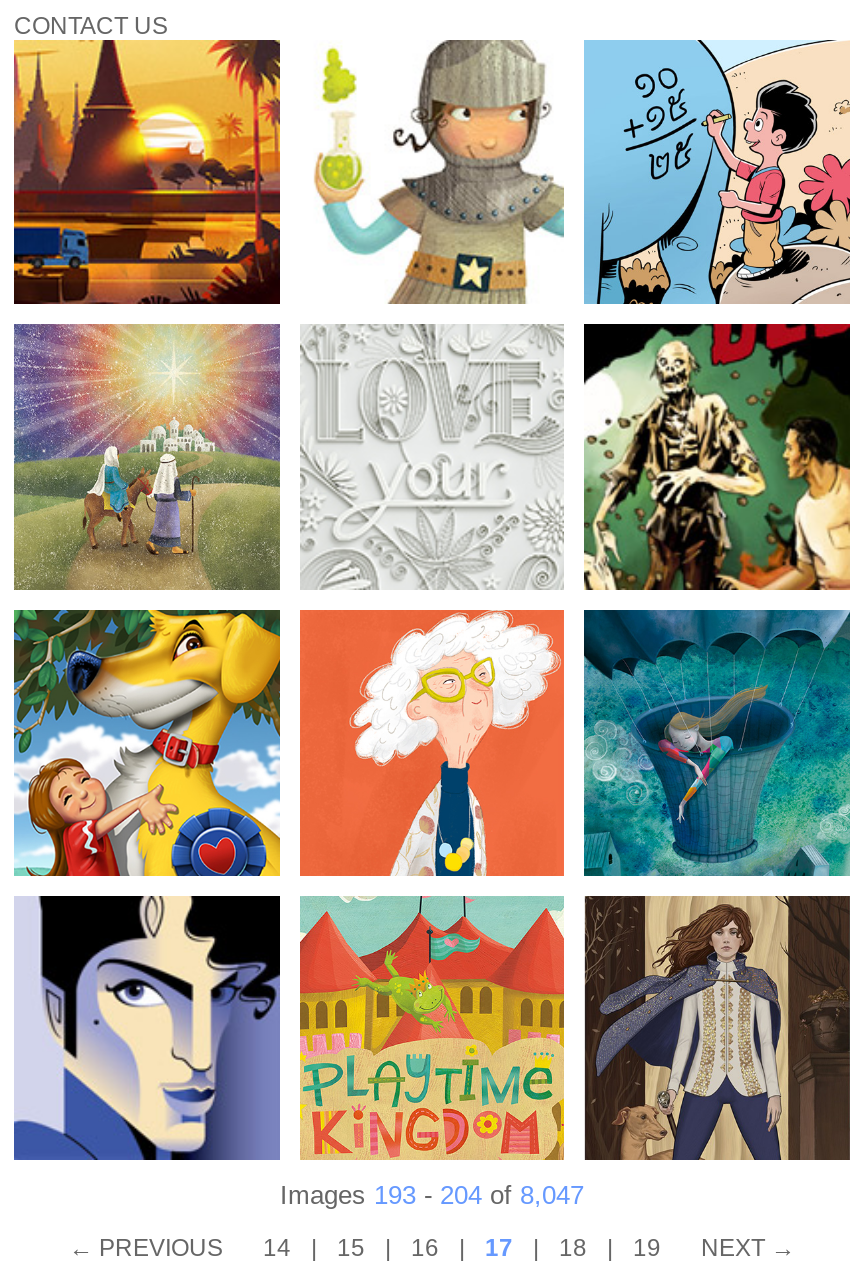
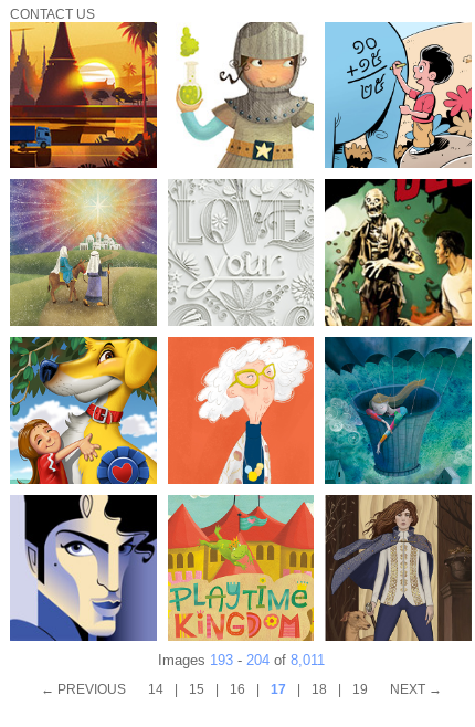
[280,1180,584,1210] Images 193 - 204 of 8,047 -> [157,652,324,669] Images 193 - 204 of 8,011

